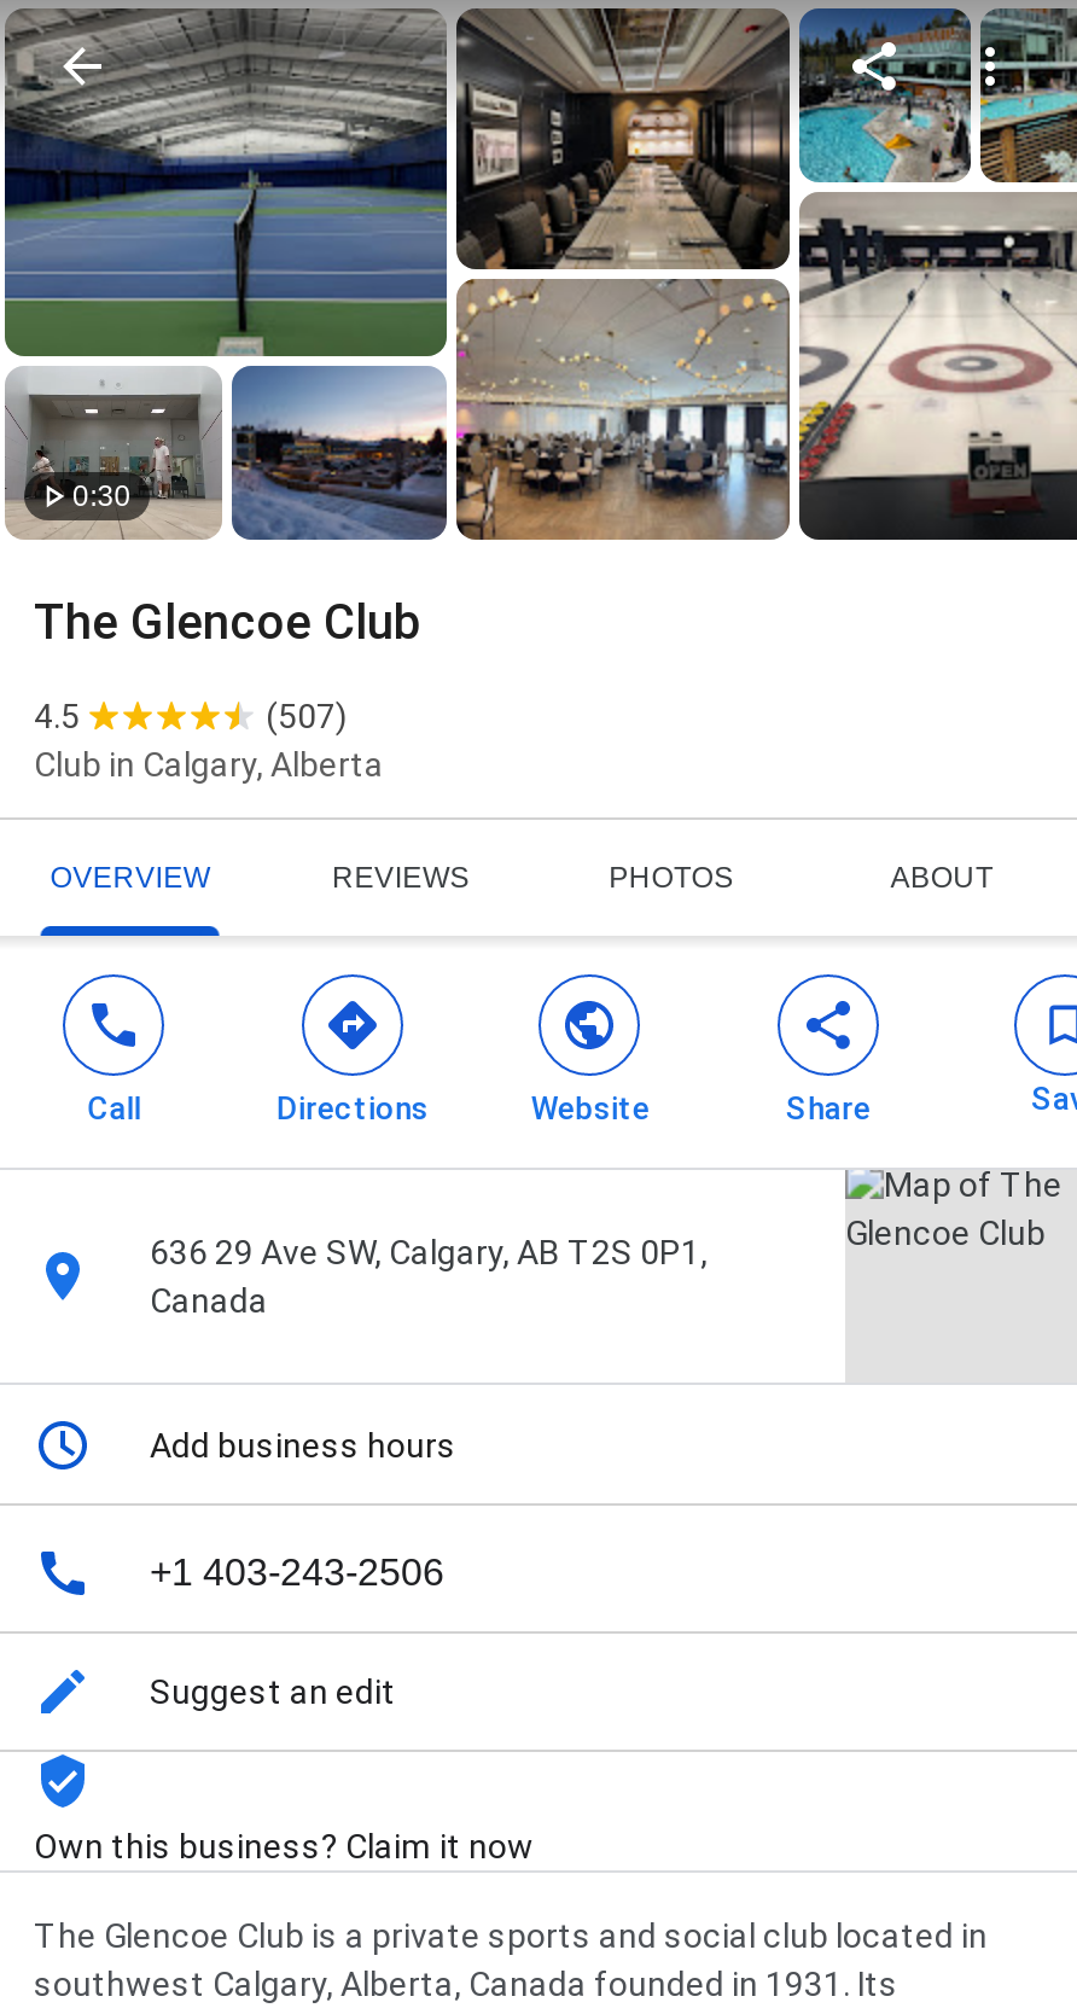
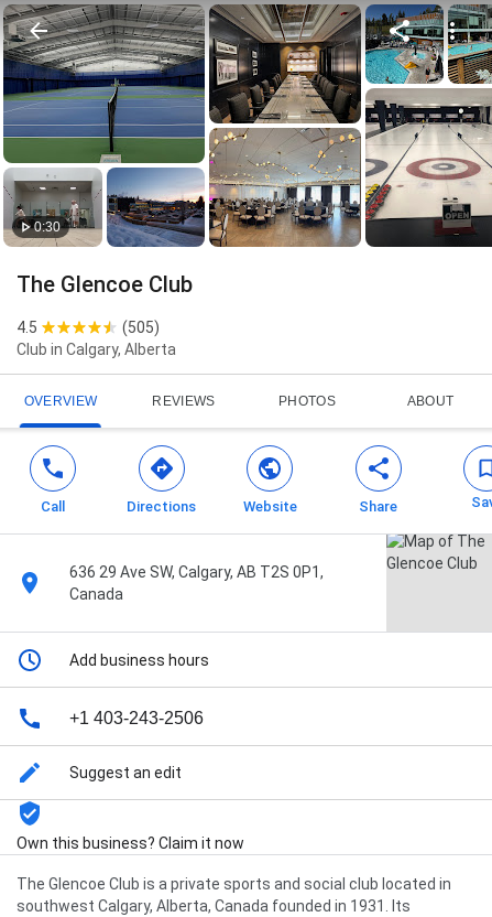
[266,697,348,736] (507) -> [122,319,160,336] (505)

